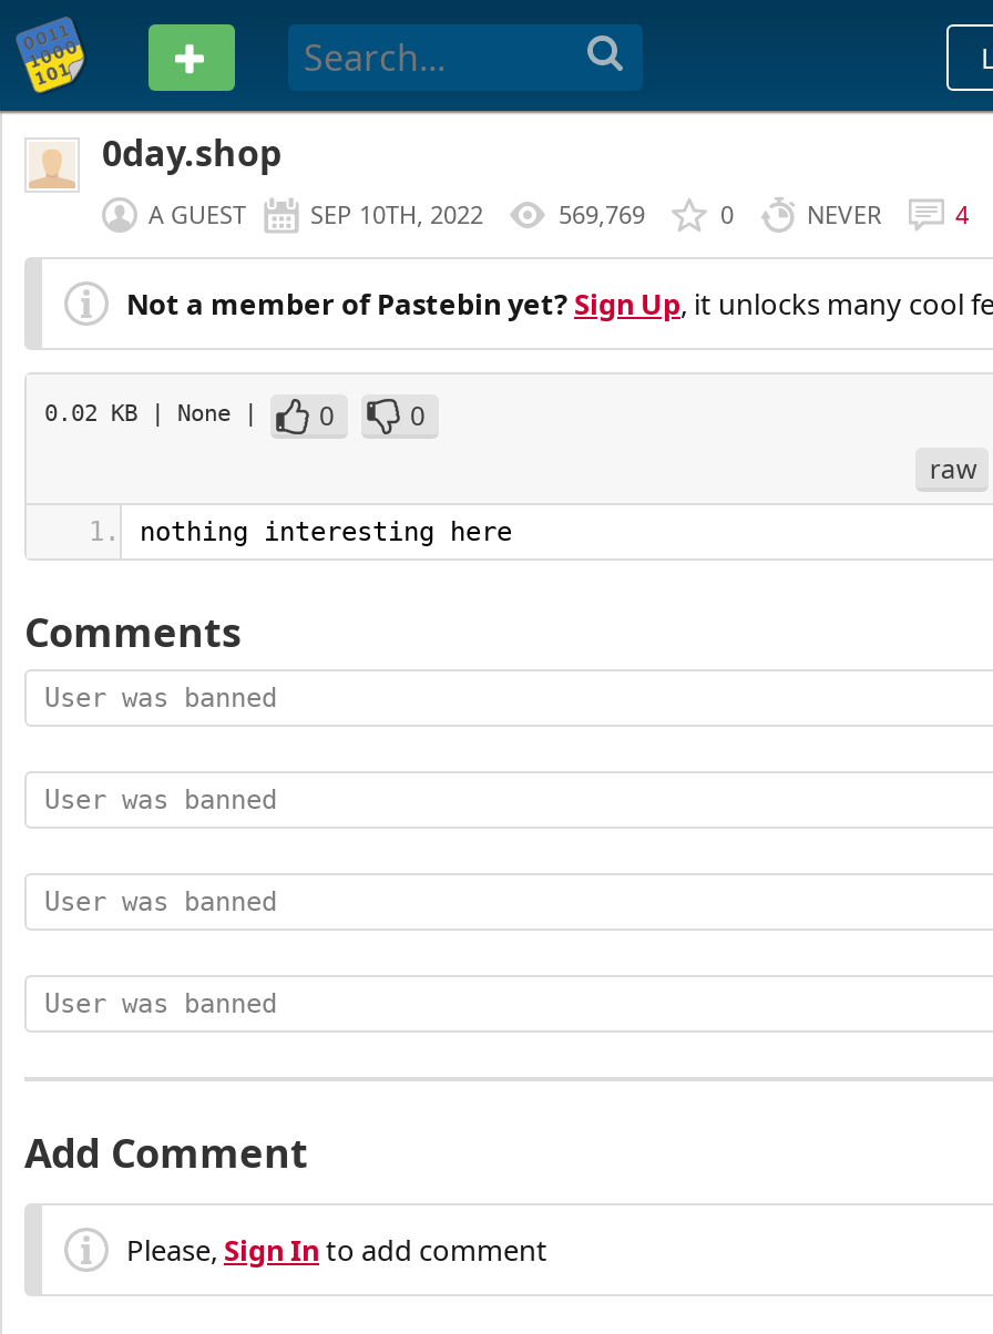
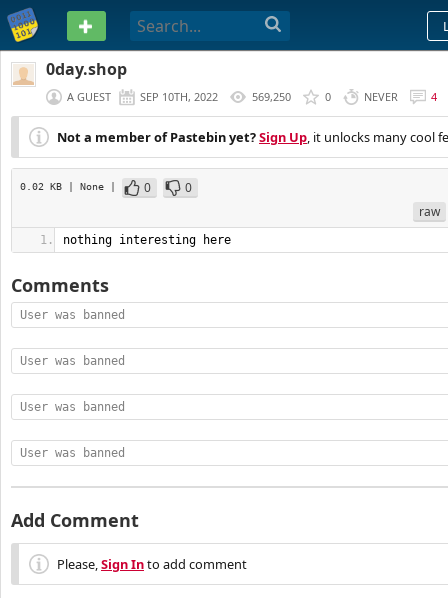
[559,197,645,230] 569,769 -> [252,89,291,104] 569,250

